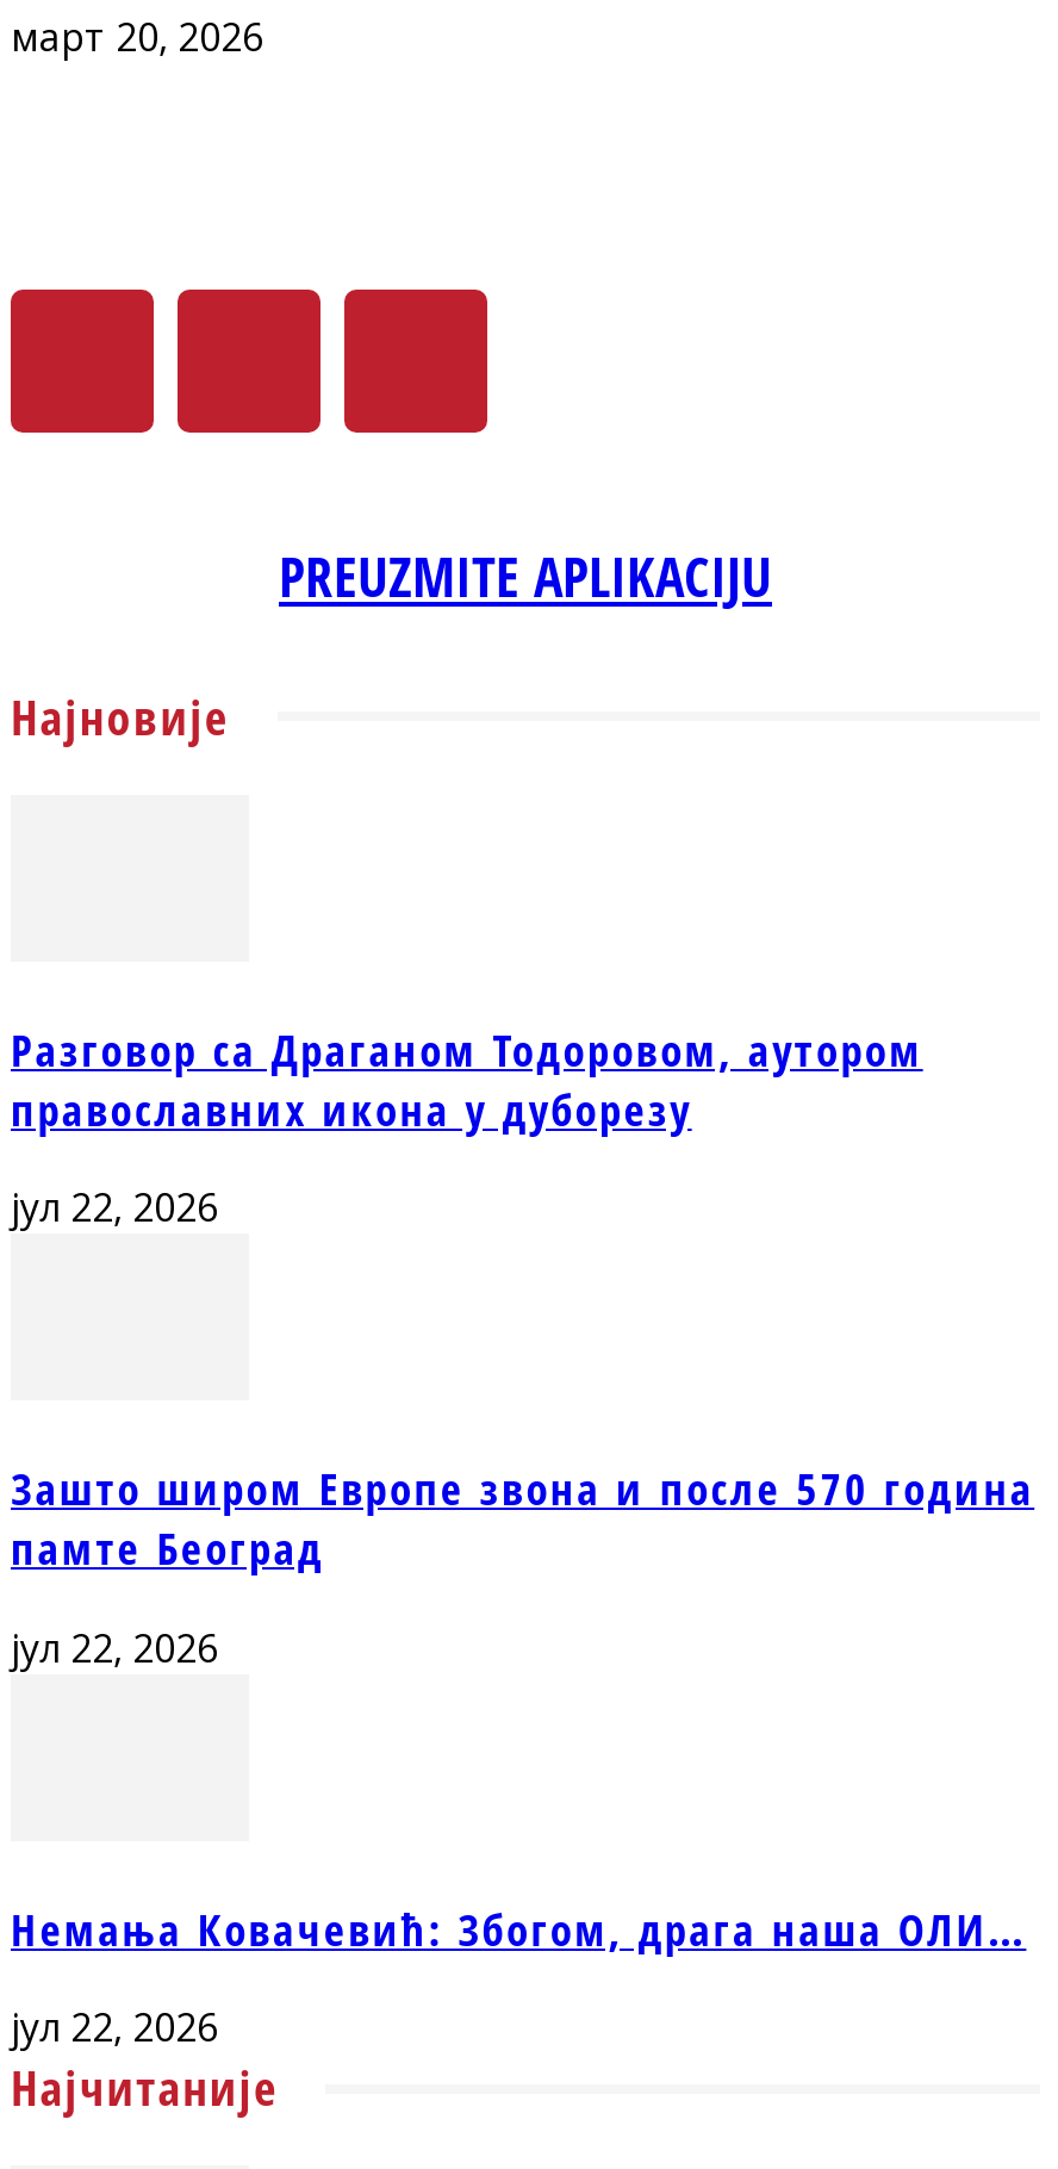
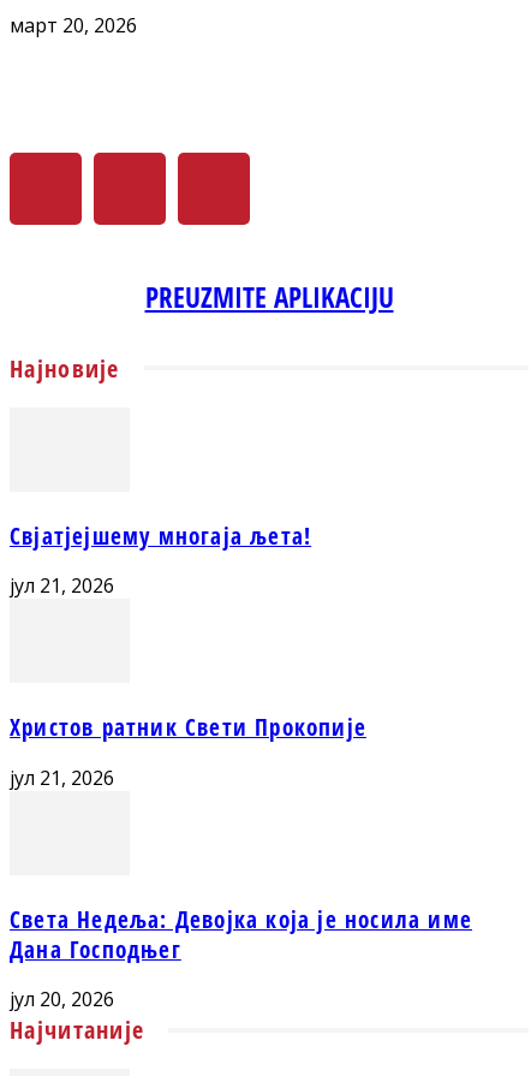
[11,1018,923,1137] Разговор са Драганом Тодоровом, аутором | православних икона у дуборезу -> [10,520,311,550] Свјатјејшему многаја љета!
[11,1182,218,1234] јул 22, 2026 -> [10,573,114,599] јул 21, 2026
[11,1458,1034,1577] Зашто широм Европе звона и после 570 година | памте Београд -> [10,712,366,742] Христов ратник Свети Прокопије
[11,1622,218,1674] јул 22, 2026 -> [10,765,114,791] јул 21, 2026
[11,1898,1026,1957] Немања Ковачевић: Збогом, драга наша ОЛИ… -> [10,904,472,964] Света Недеља: Девојка која је носила име | Дана Господњег
[11,2002,218,2054] јул 22, 2026 -> [10,986,114,1013] јул 20, 2026

